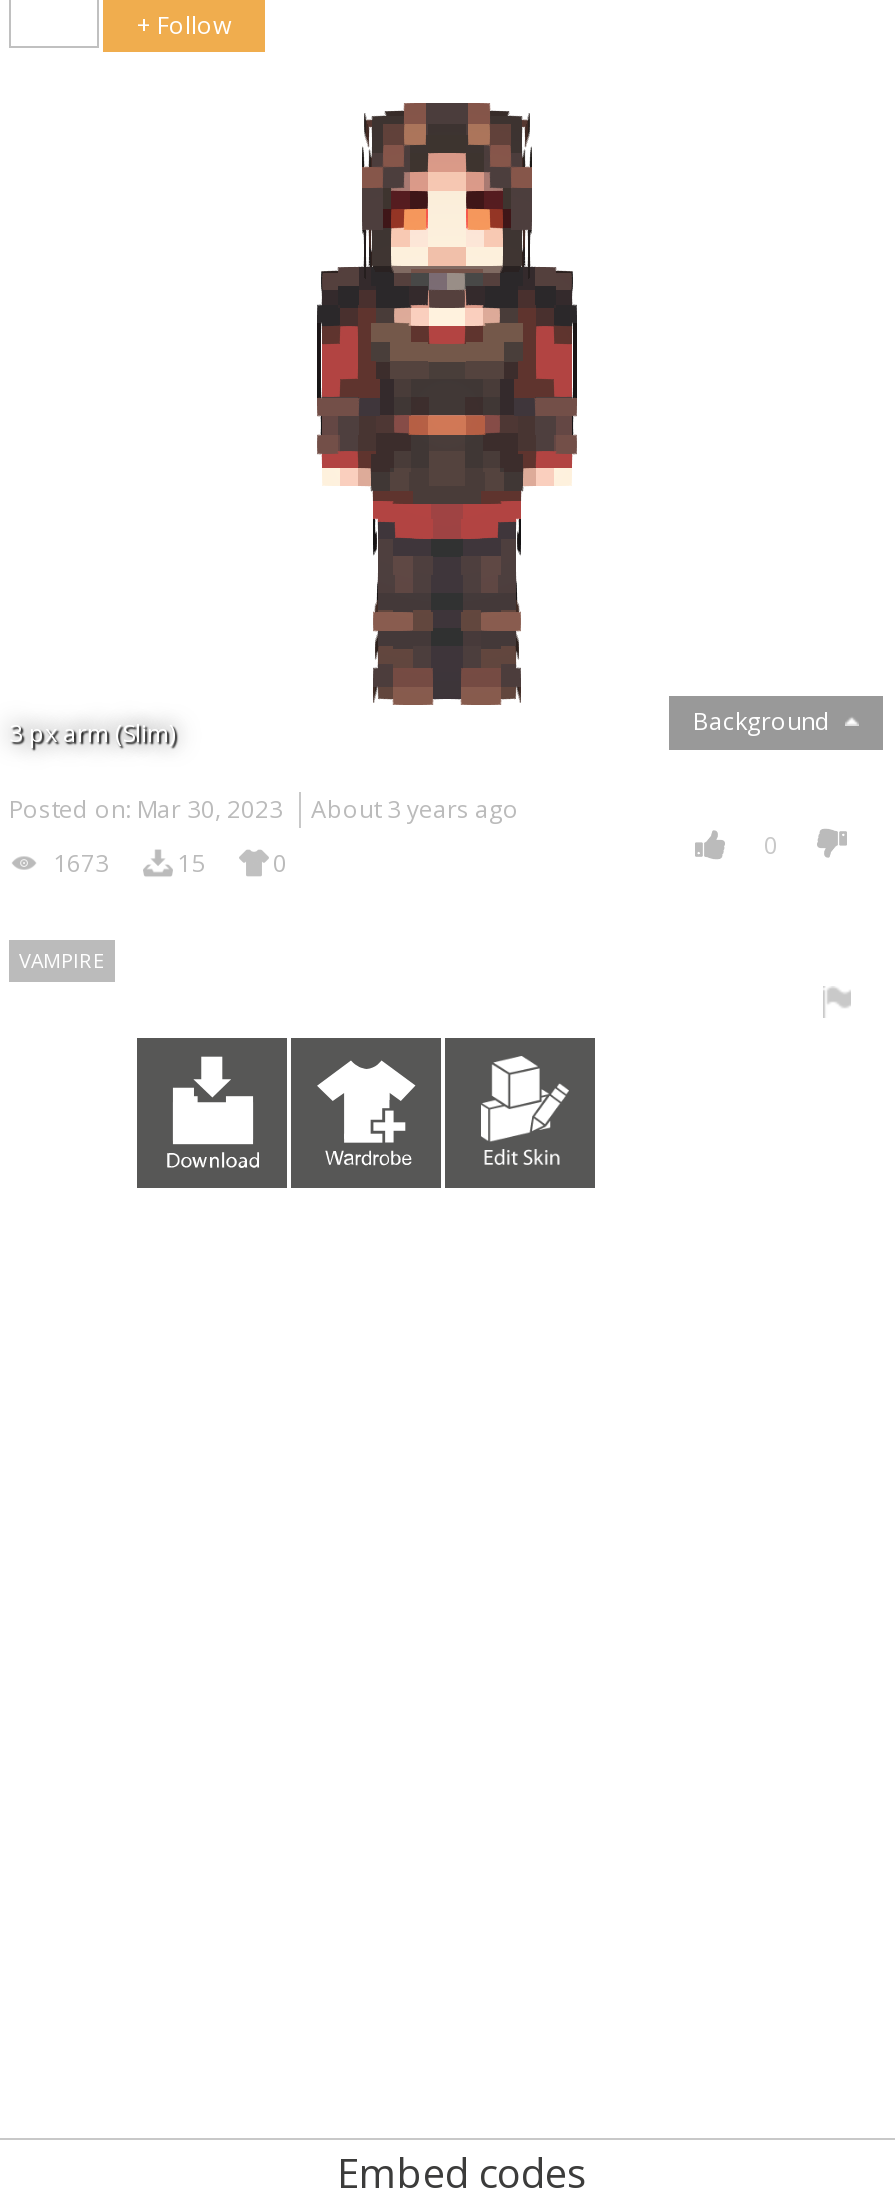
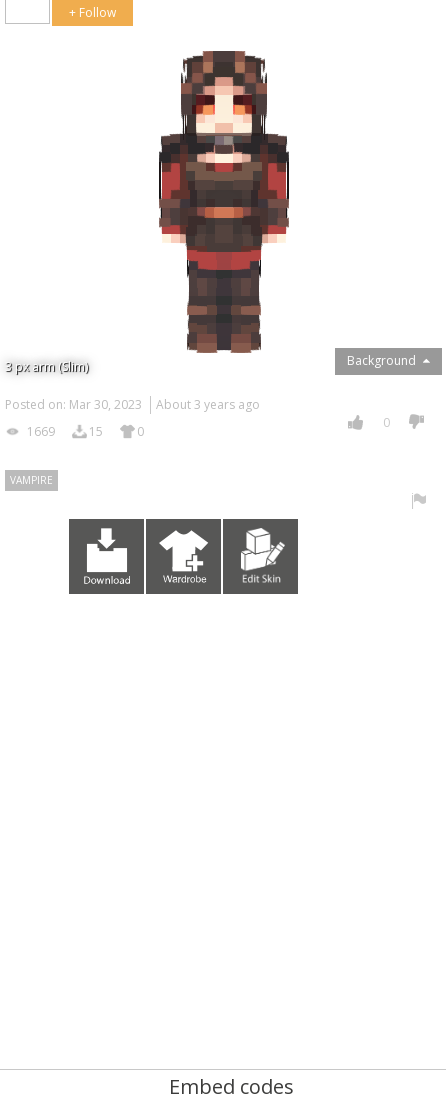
[53,846,287,880] 1673 15 0 -> [27,423,144,440] 1669 15 0

